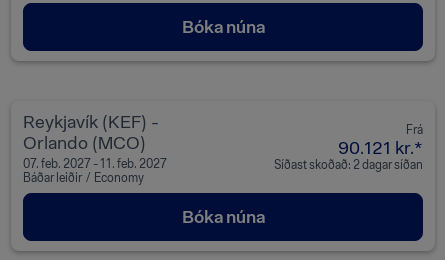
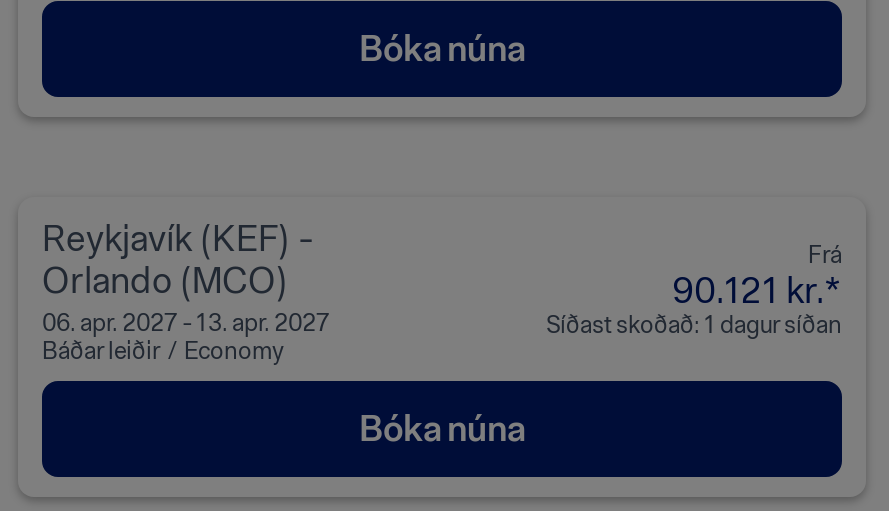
[23,157,167,171] 07. feb. 2027 - 11. feb. 2027 -> [42,308,330,336] 06. apr. 2027 - 13. apr. 2027
[274,158,423,172] Síðast skoðað: 2 dagar síðan -> [546,311,842,339] Síðast skoðað: 1 dagur síðan

